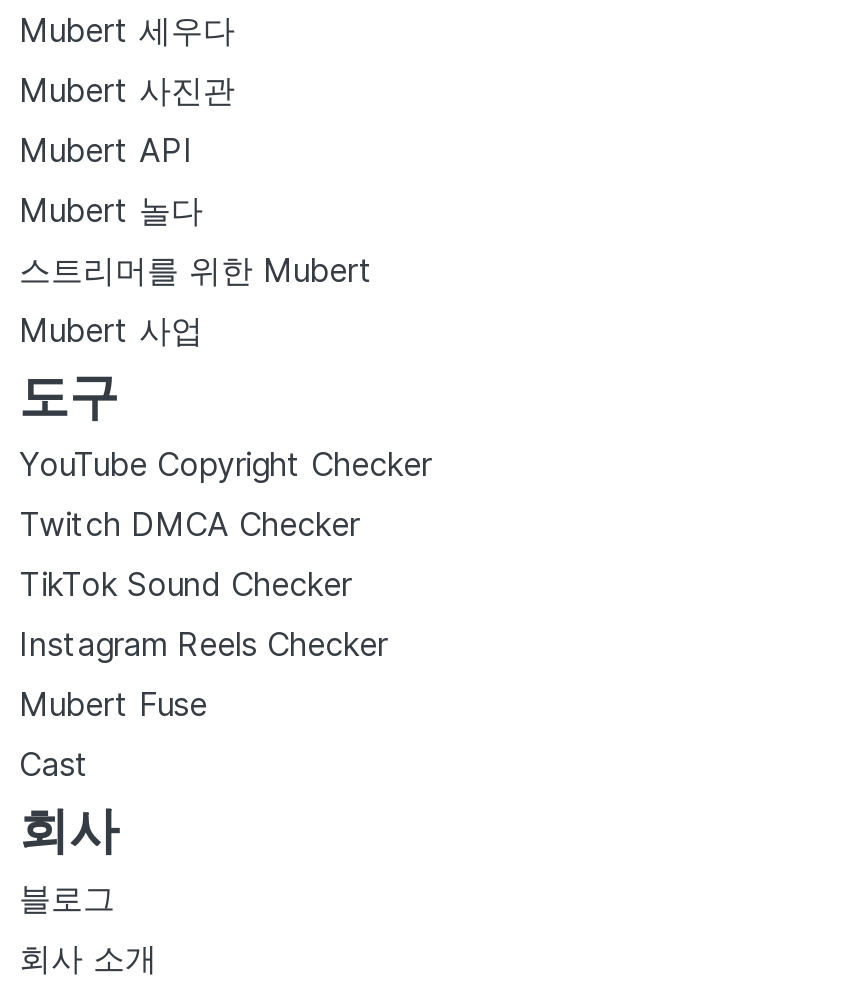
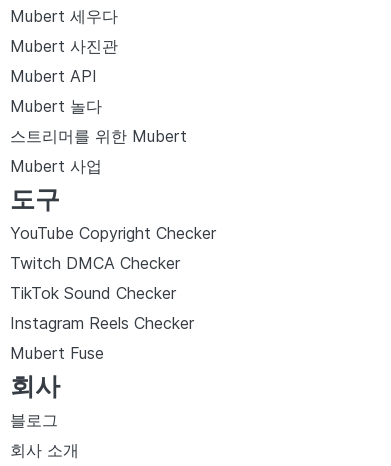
[19,744,89,784] Cast -> none

